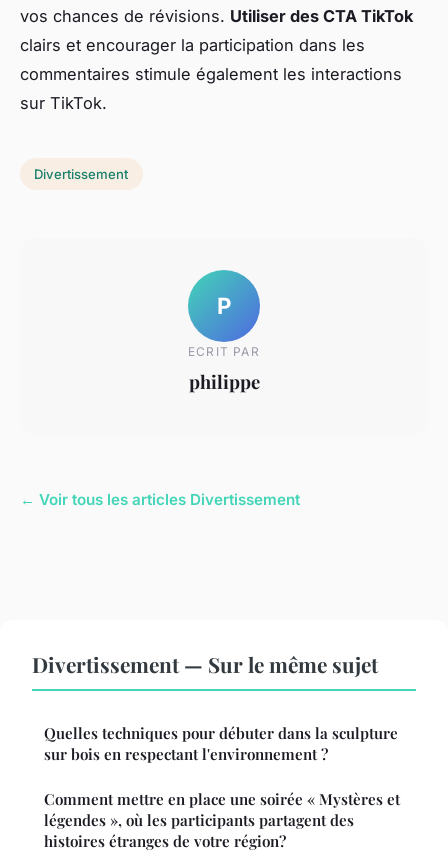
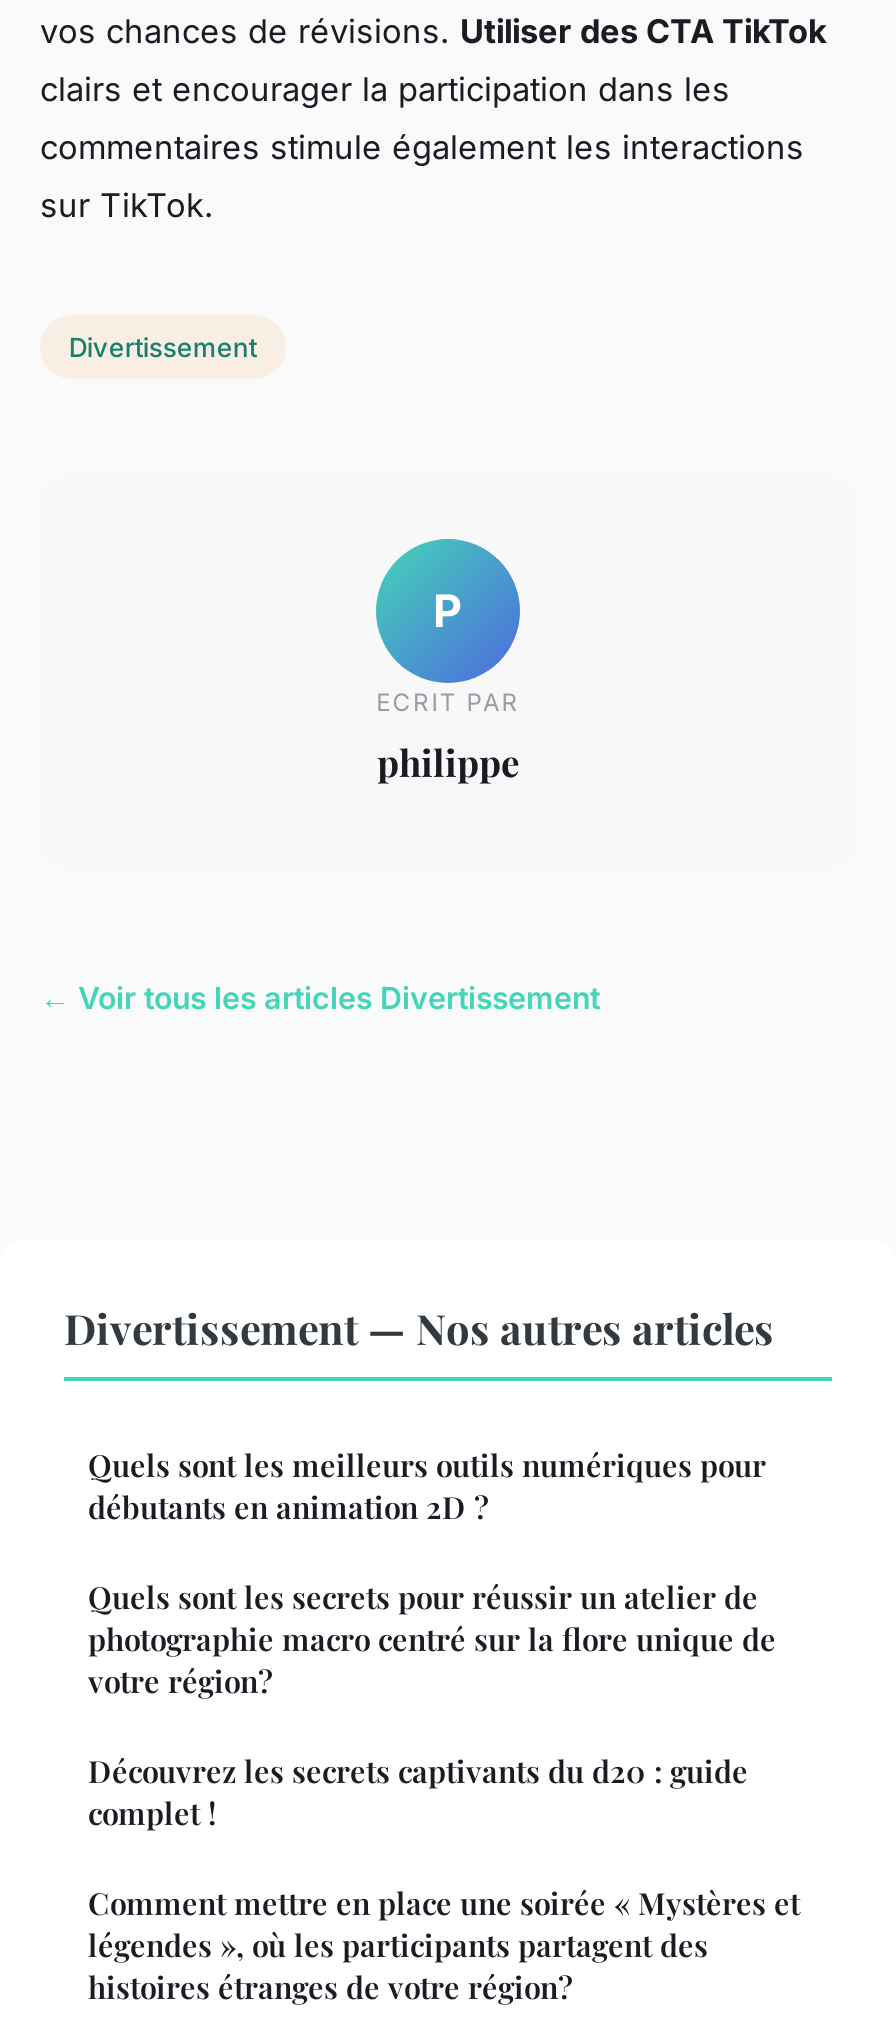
[32,650,398,764] Divertissement — Sur le même sujet | Quelles techniques pour débuter dans la sculpture | sur bois en respectant l'environnement ? -> [64,1299,776,1833] Divertissement — Nos autres articles | Quels sont les meilleurs outils numériques pour | débutants en animation 2D ? | Quels sont les secrets pour réussir un atelier de | photographie macro centré sur la flore unique de | votre région? | Découvrez les secrets captivants du d20 : guide | complet !

